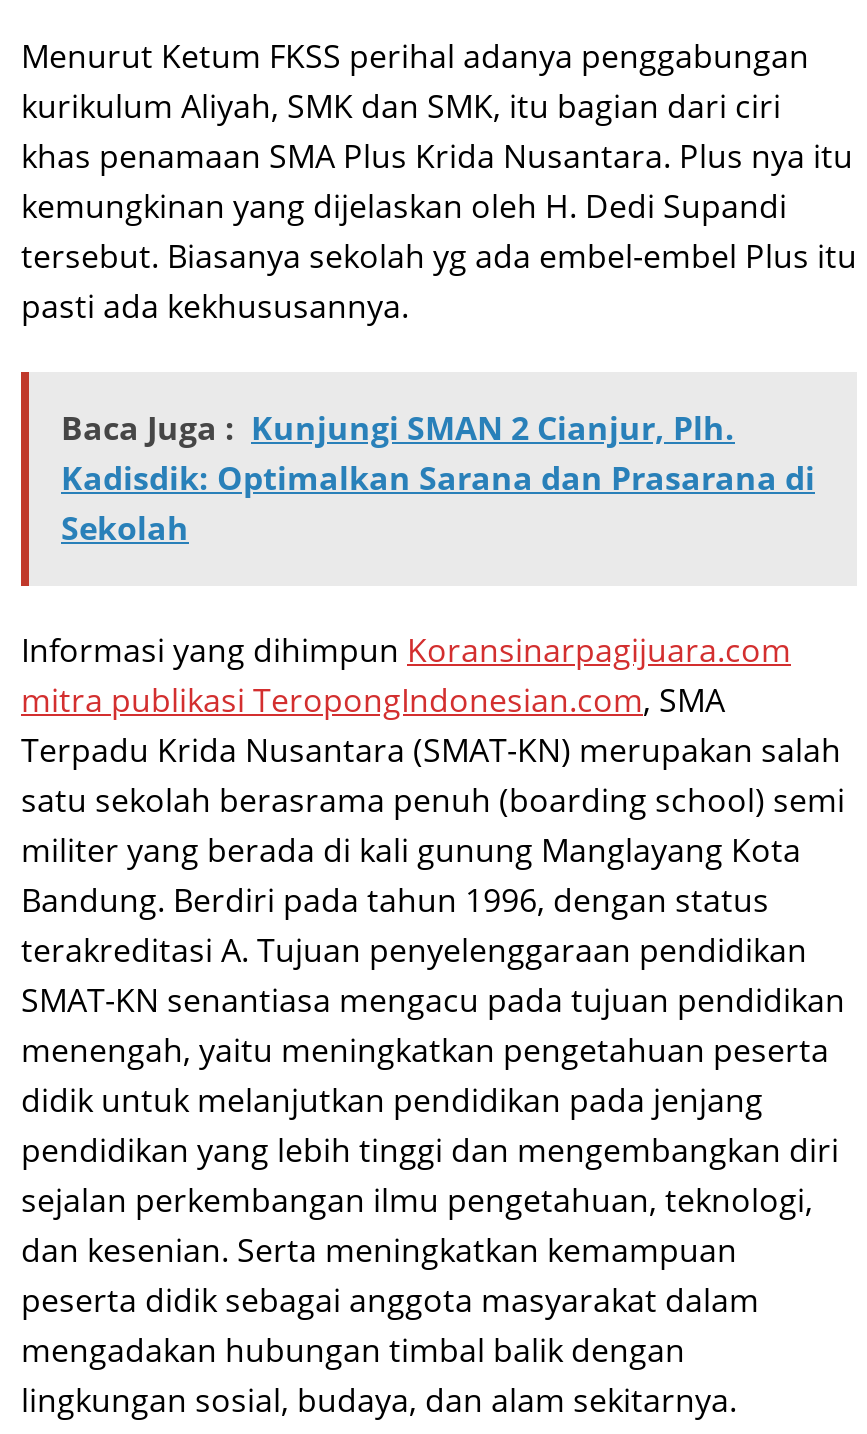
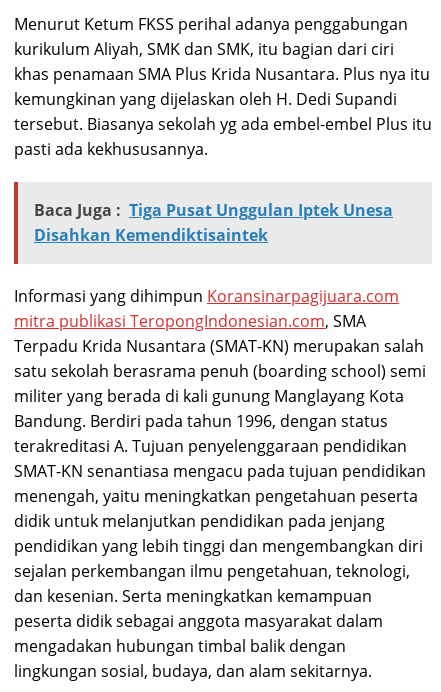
[61,407,815,551] Baca Juga : Kunjungi SMAN 2 Cianjur, Plh. | Kadisdik: Optimalkan Sarana dan Prasarana di | Sekolah -> [34,199,393,246] Baca Juga : Tiga Pusat Unggulan Iptek Unesa | Disahkan Kemendiktisaintek

